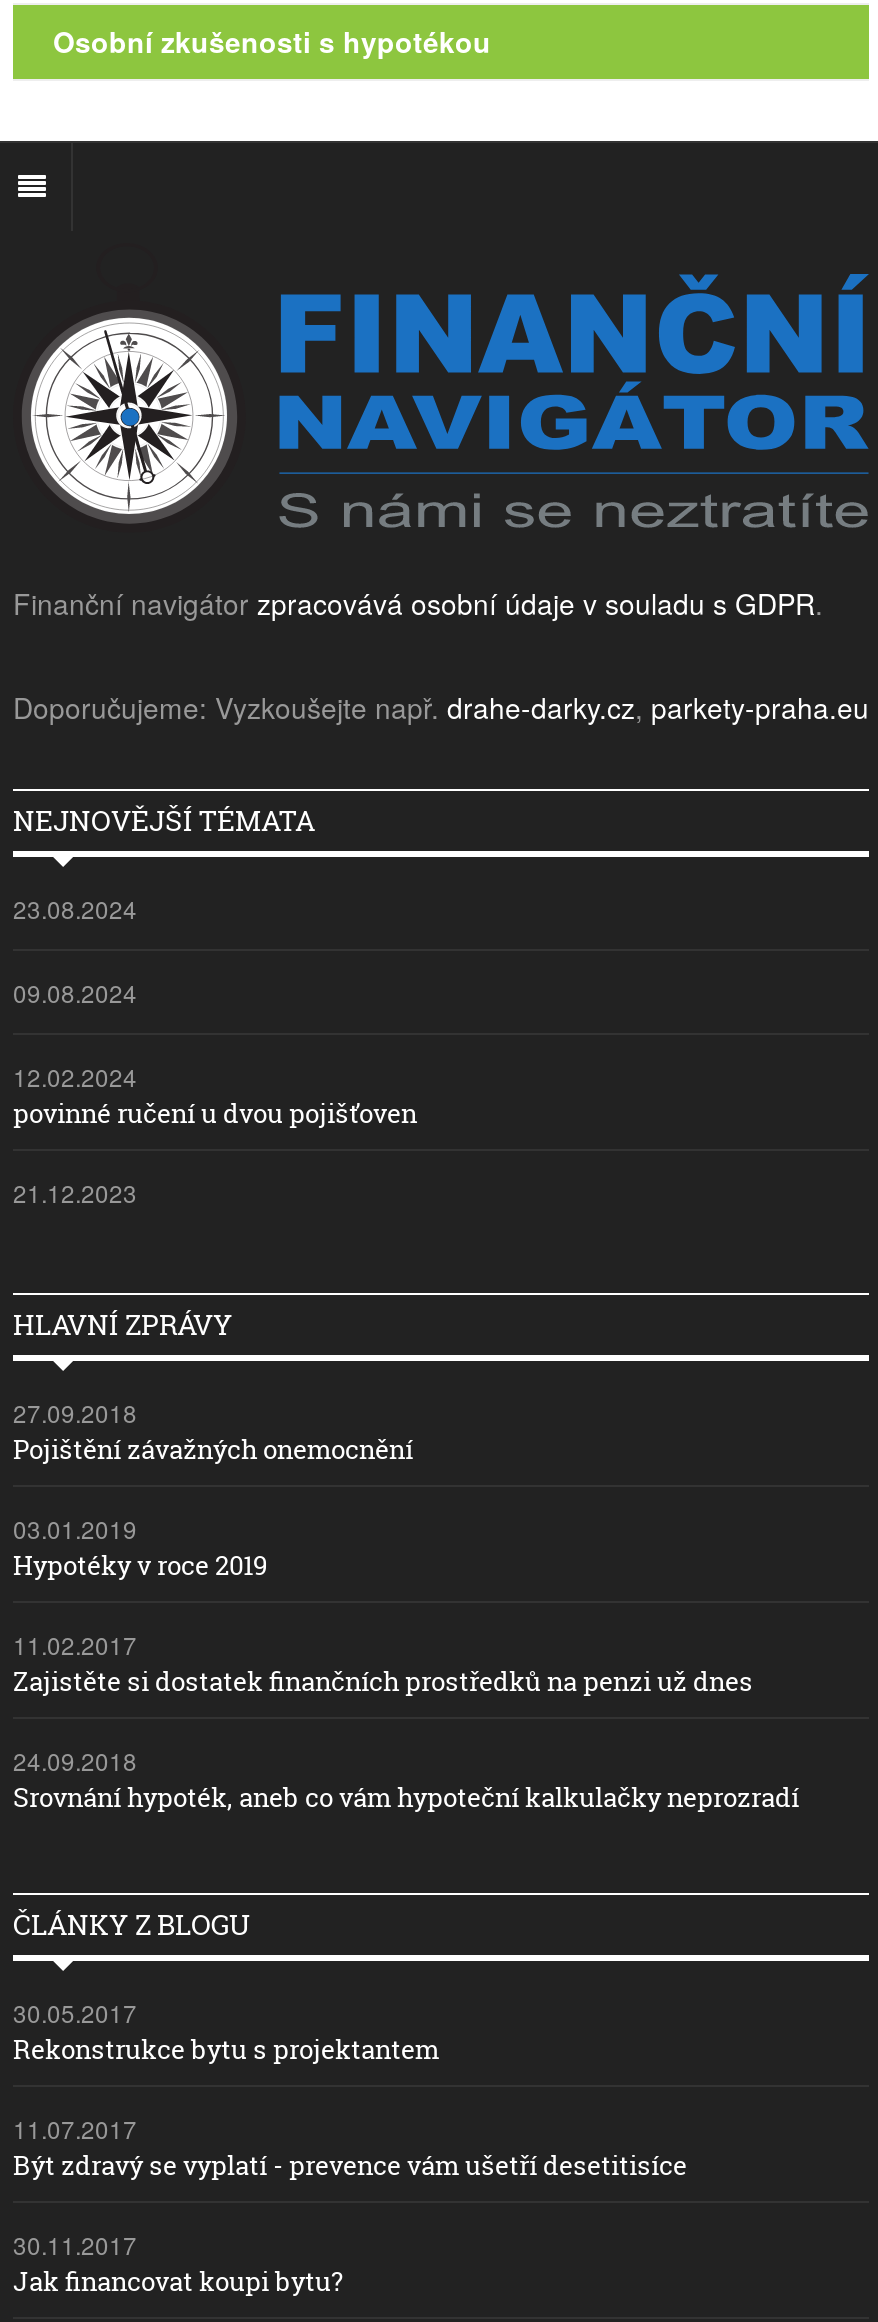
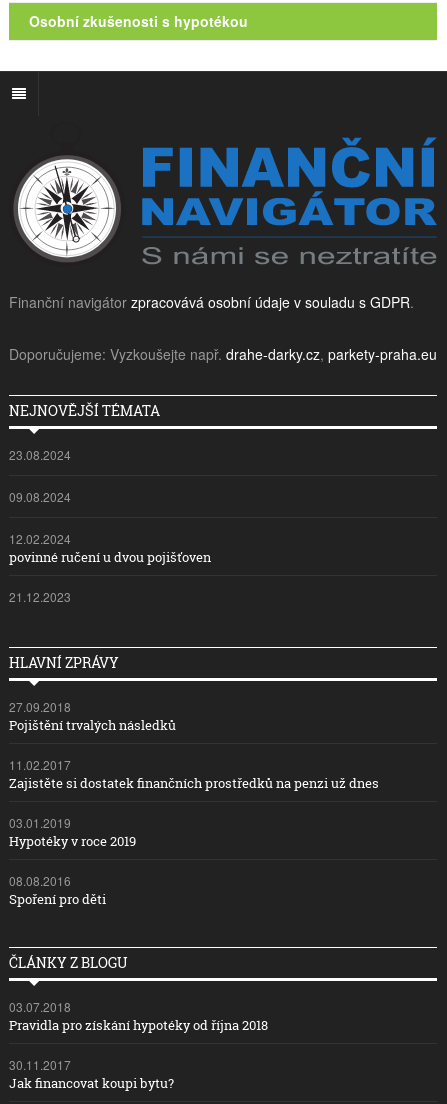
[13,1430,413,1466] Pojištění závažných onemocnění -> [9,716,176,734] Pojištění trvalých následků
moved [13,1510,267,1582] -> [9,814,136,850]: 03.01.2019 | Hypotéky v roce 2019
[13,1742,799,1814] 24.09.2018 | Srovnání hypoték, aneb co vám hypoteční kalkulačky neprozradí -> [9,872,106,908] 08.08.2016 | Spoření pro děti
[13,1994,687,2182] 30.05.2017 | Rekonstrukce bytu s projektantem | 11.07.2017 | Být zdravý se vyplatí - prevence vám ušetří desetitisíce -> [9,998,268,1034] 03.07.2018 | Pravidla pro získání hypotéky od října 2018

